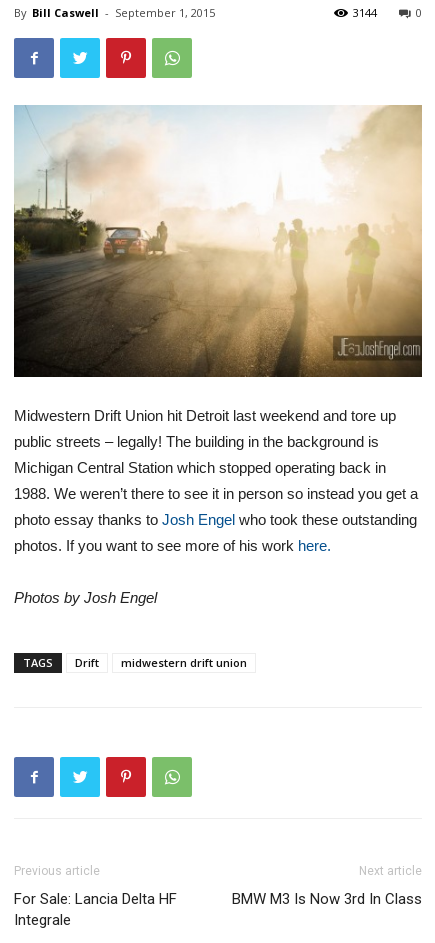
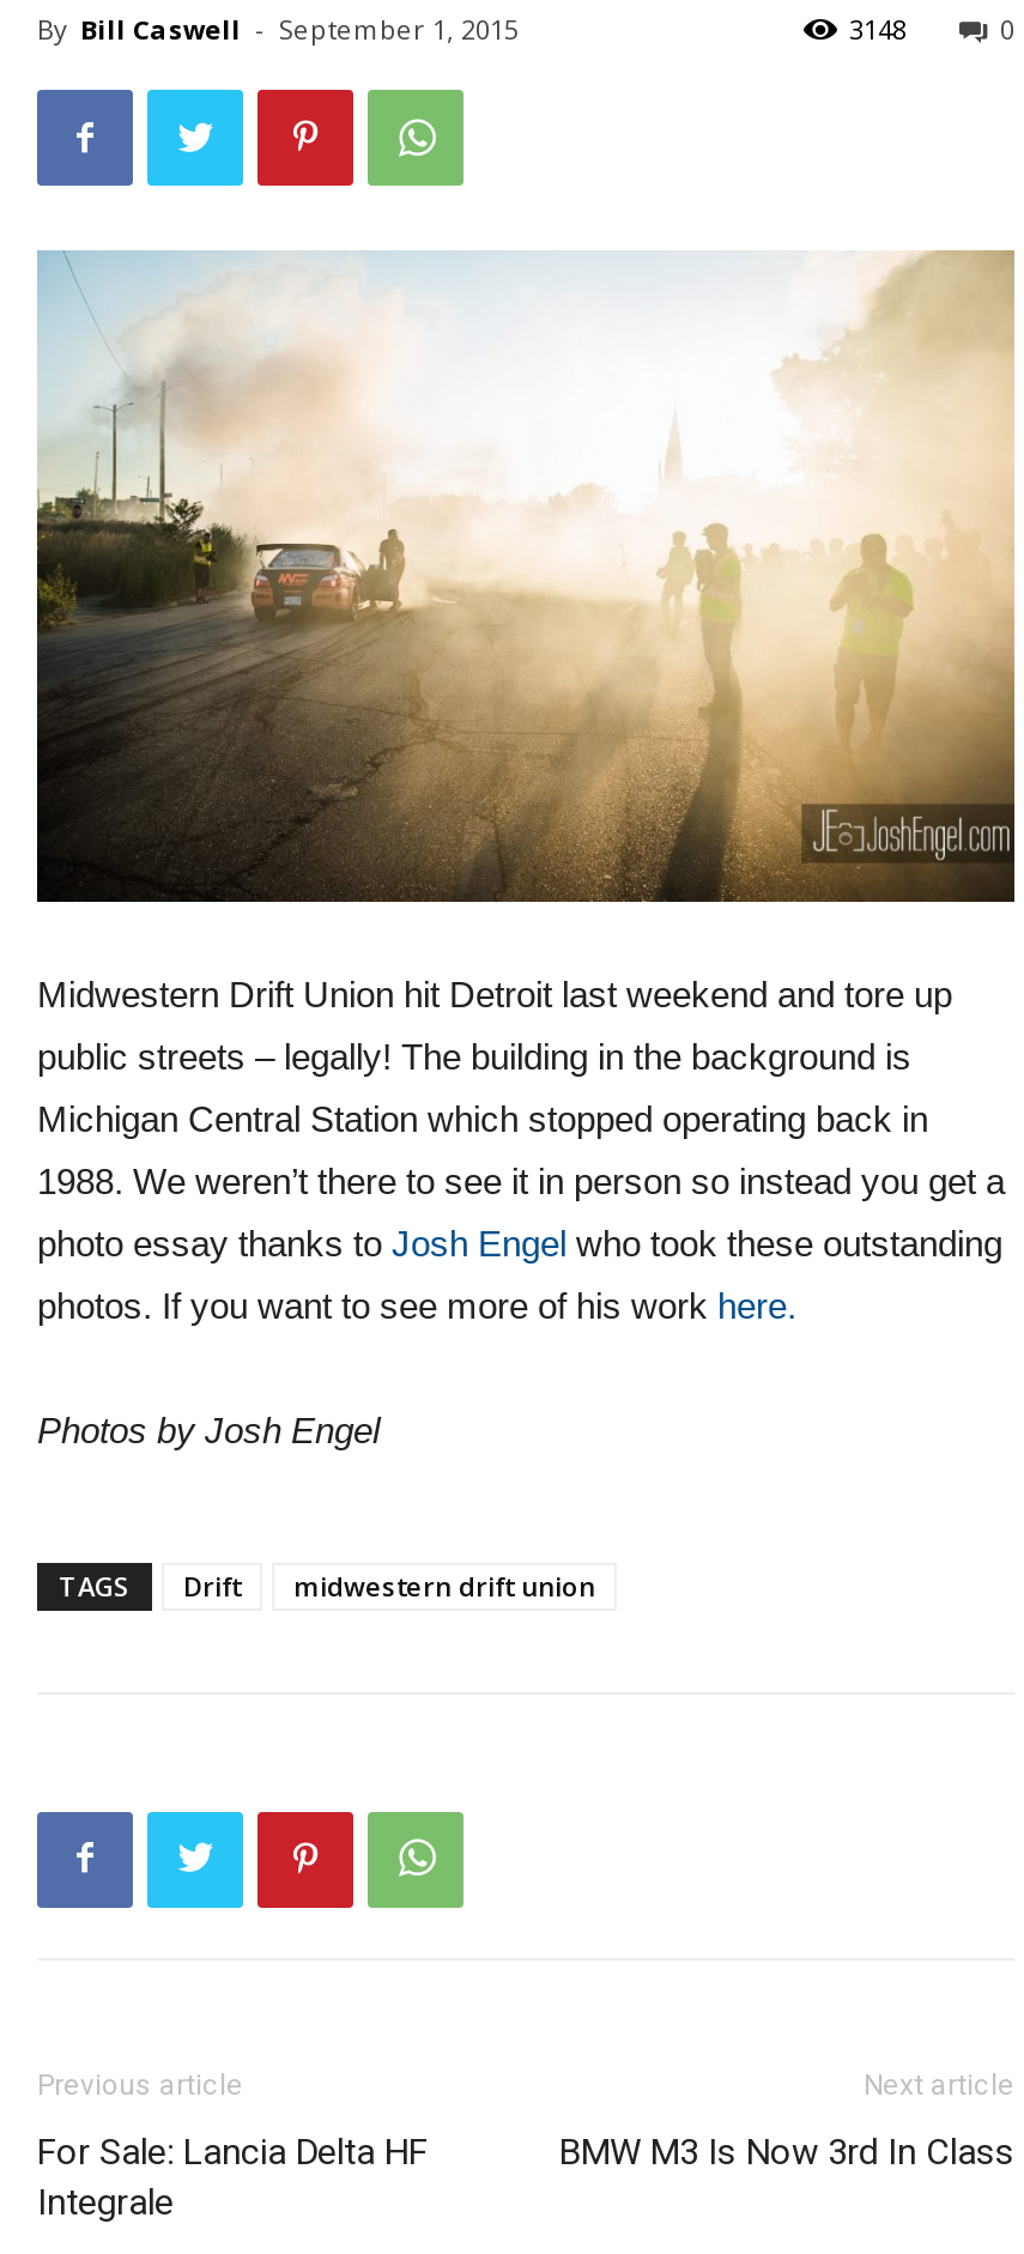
[353,5,377,20] 3144 -> [849,11,907,47] 3148

